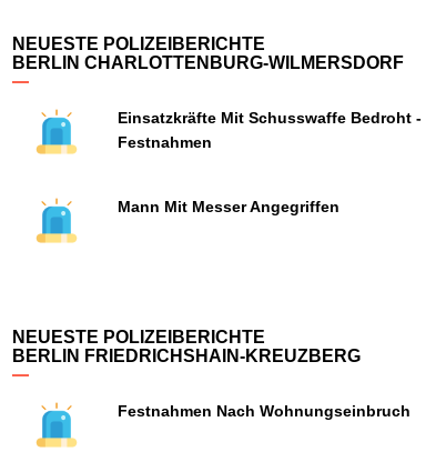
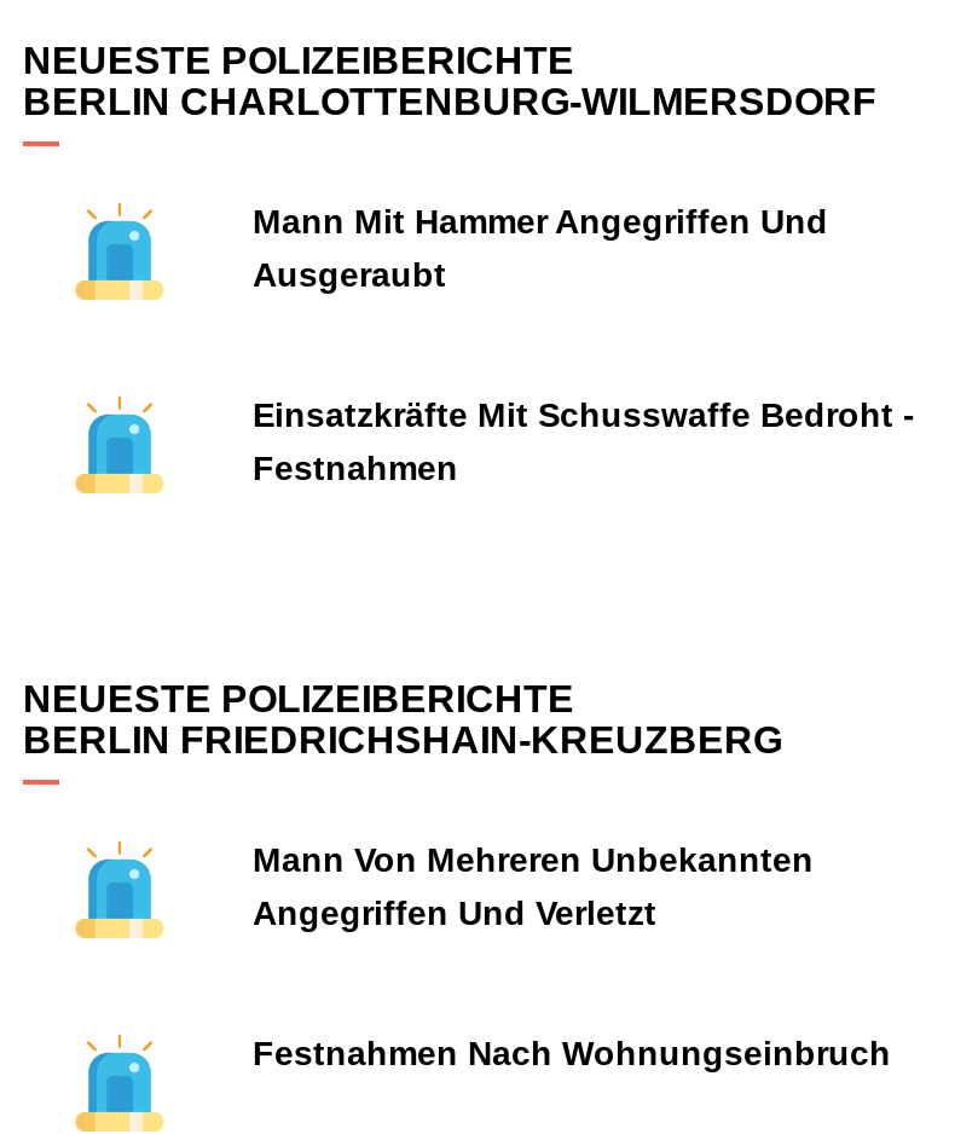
none -> [253,202,828,294] Mann Mit Hammer Angegriffen Und | Ausgeraubt
[118,198,339,215] Mann Mit Messer Angegriffen -> none
none -> [253,840,814,932] Mann Von Mehreren Unbekannten | Angegriffen Und Verletzt

